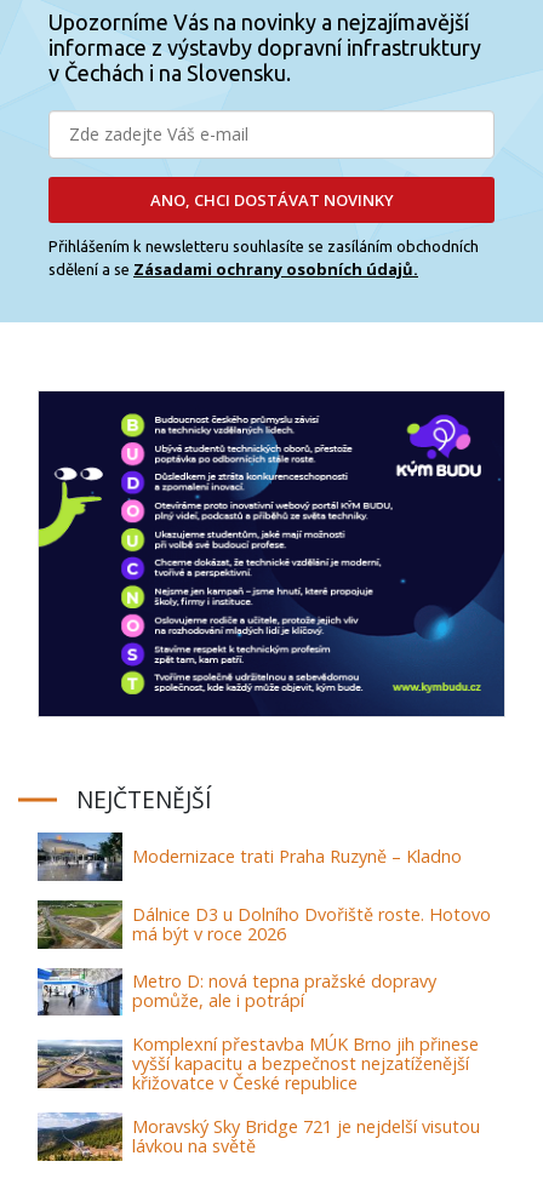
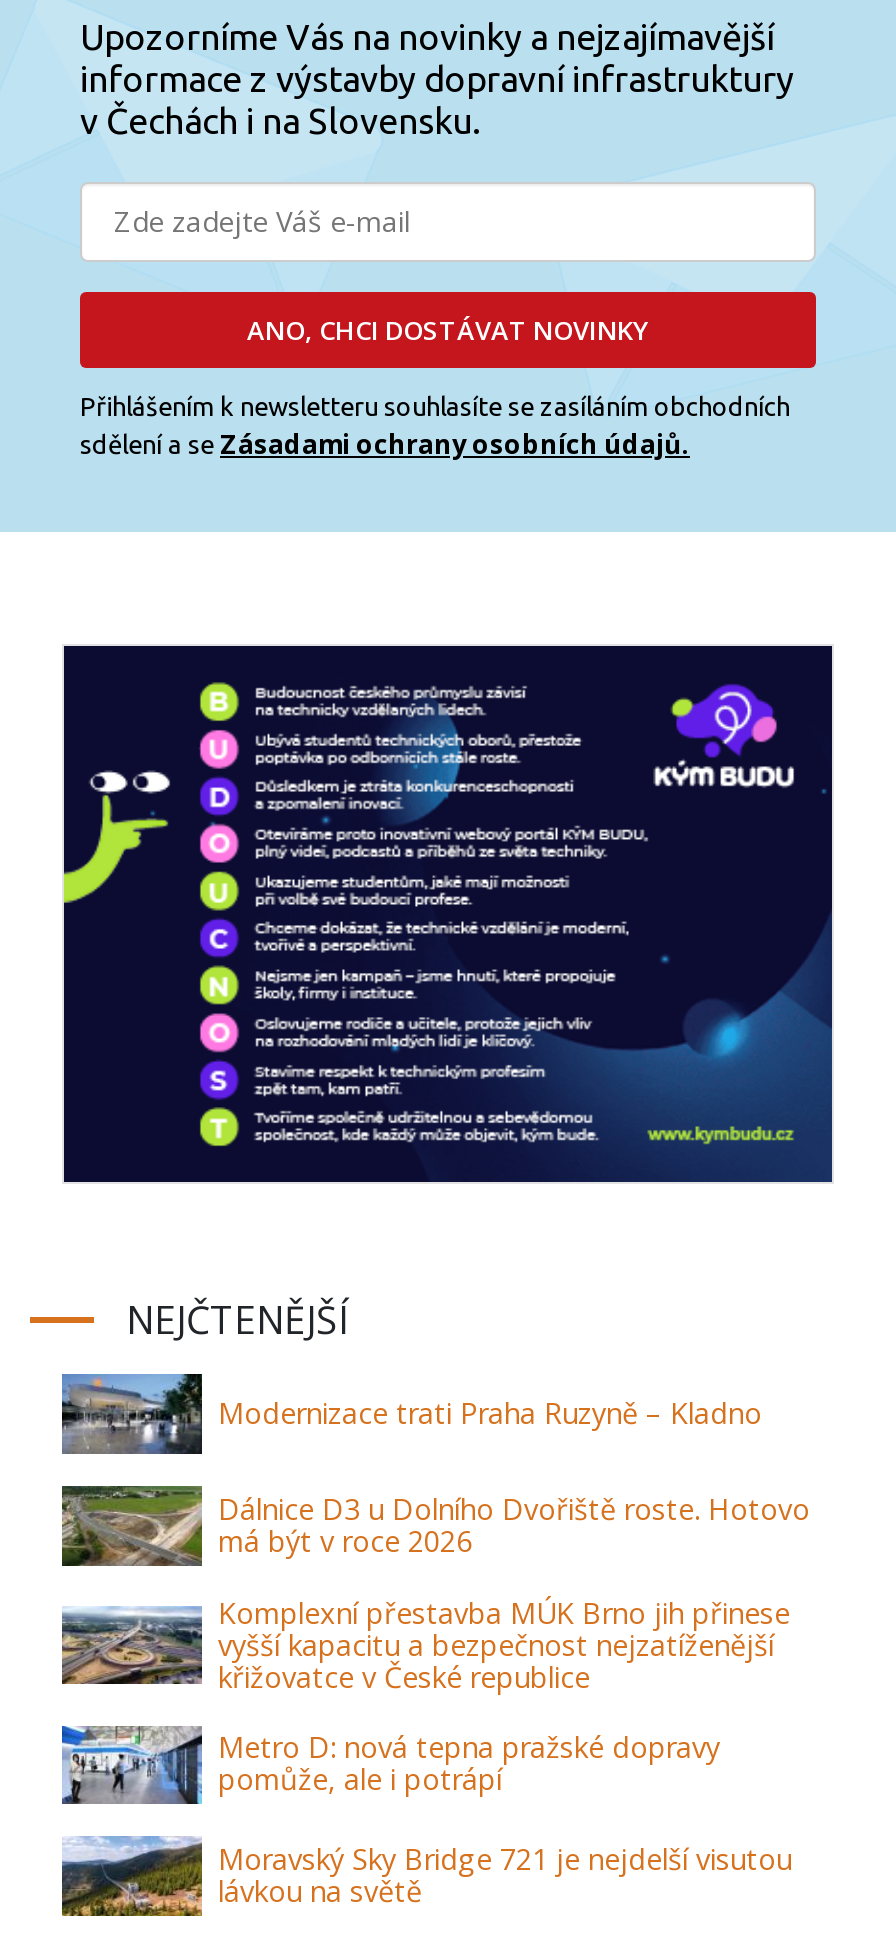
moved [36,967,436,1015] -> [60,1726,720,1806]: [image] | Metro D: nová tepna pražské dopravy | pomůže, ale i potrápí
moved [35,1033,479,1094] -> [58,1593,790,1695]: [image] | Komplexní přestavba MÚK Brno jih přinese | vyšší kapacitu a bezpečnost nejzatíženější | křižovatce v České republice

